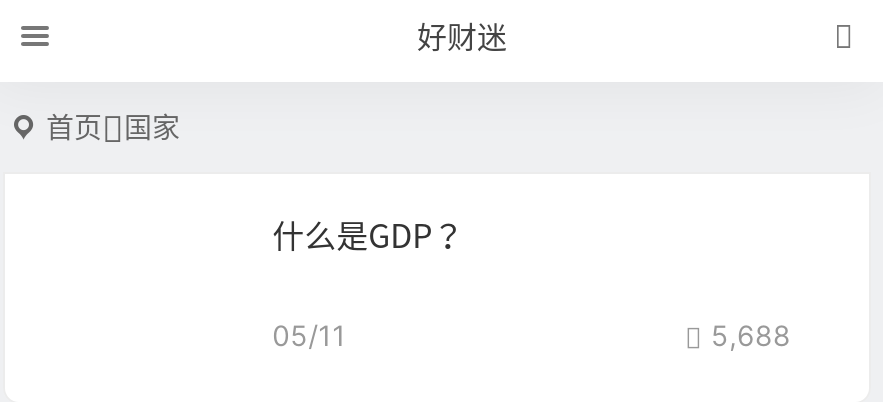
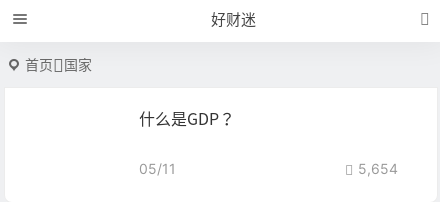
[711,318,791,352] 5,688 -> [358,160,398,177] 5,654

